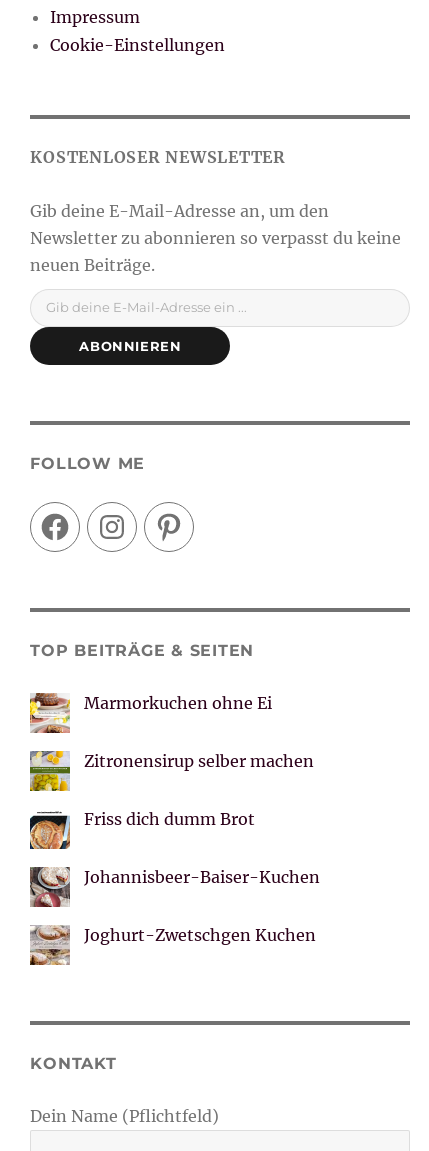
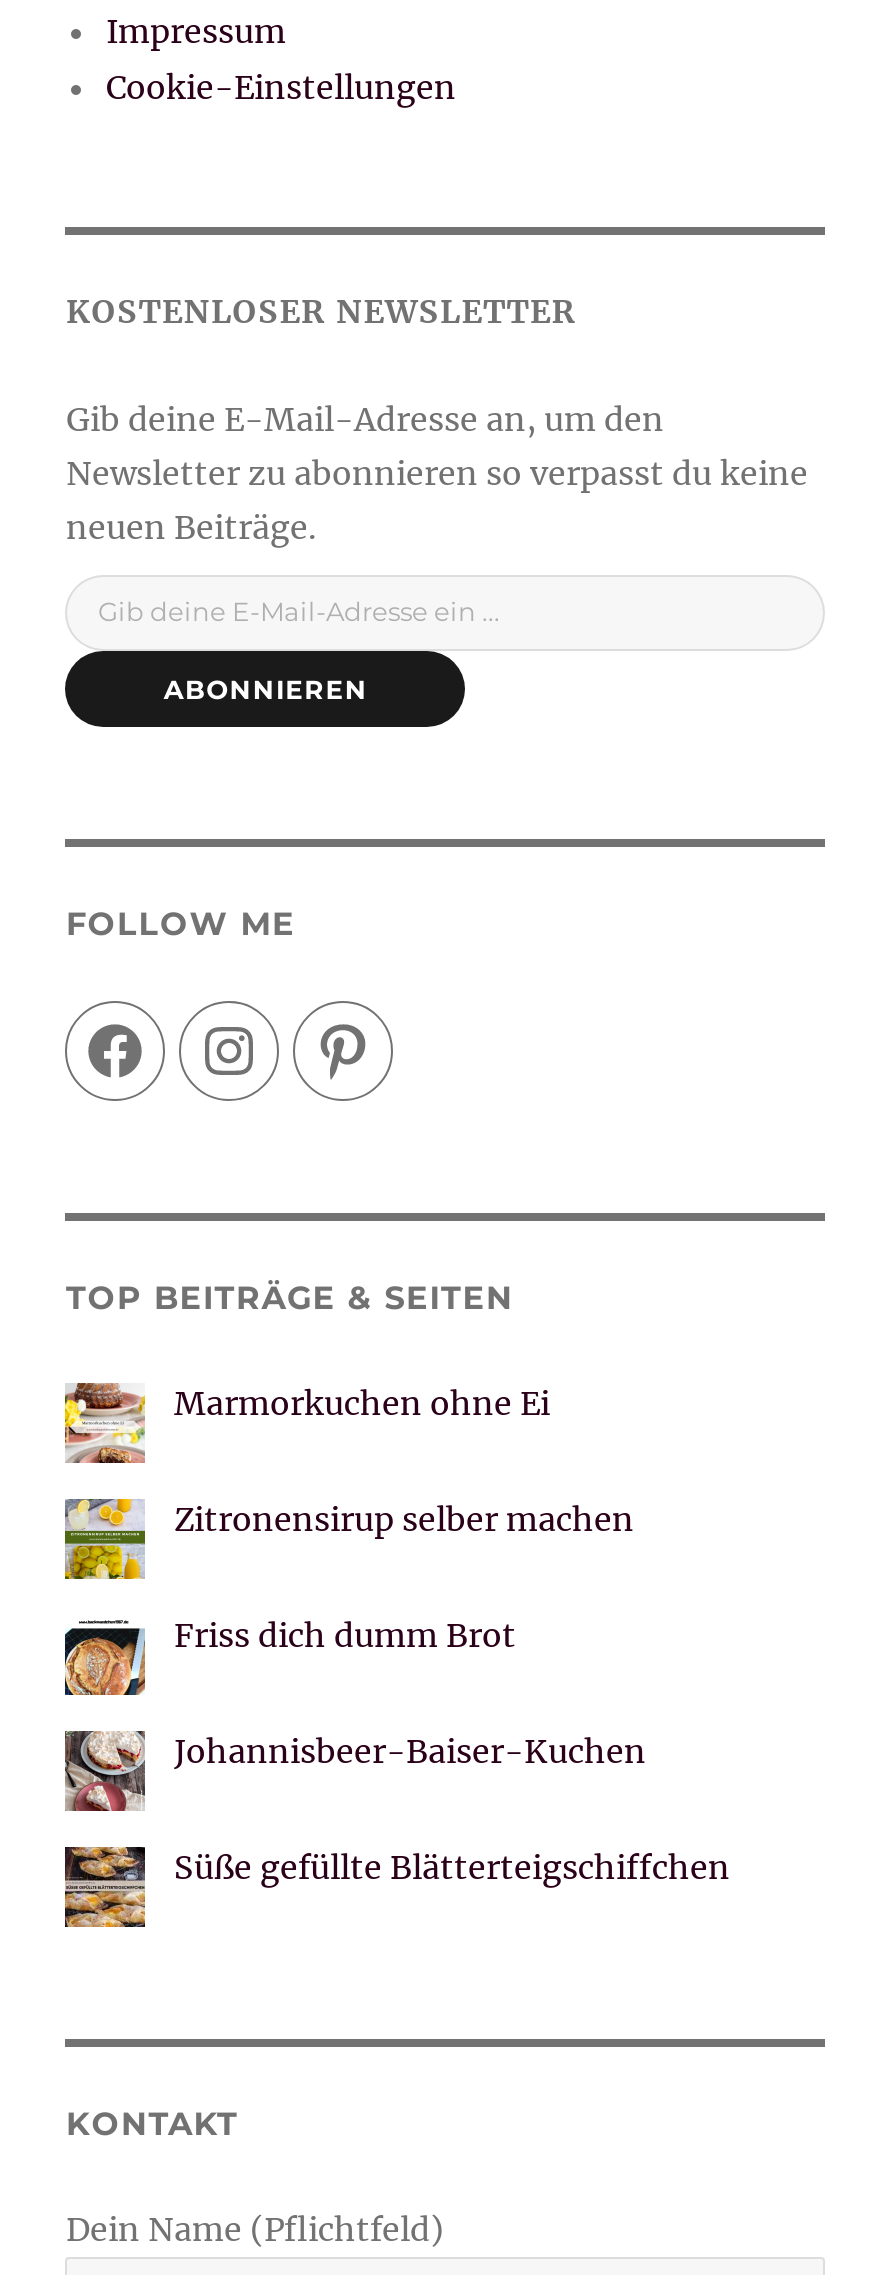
[30,924,316,966] [image] | Joghurt-Zwetschgen Kuchen -> [63,1845,730,1929] [image] | Süße gefüllte Blätterteigschiffchen

